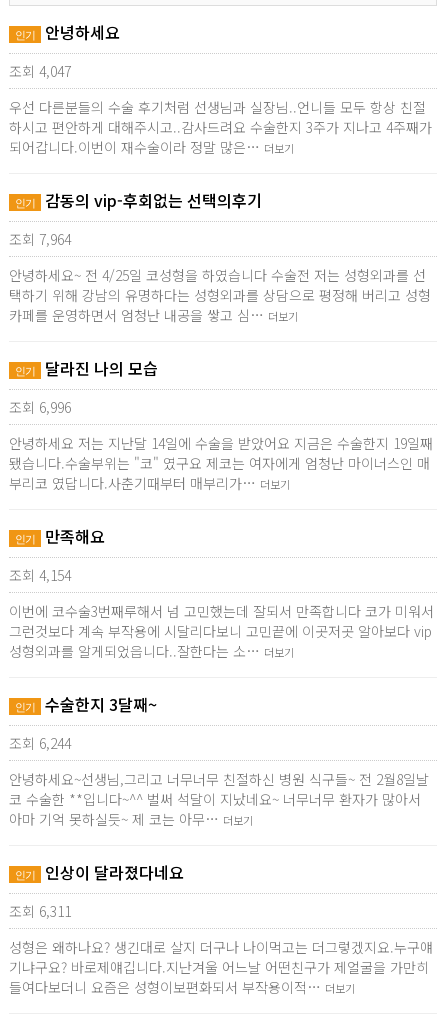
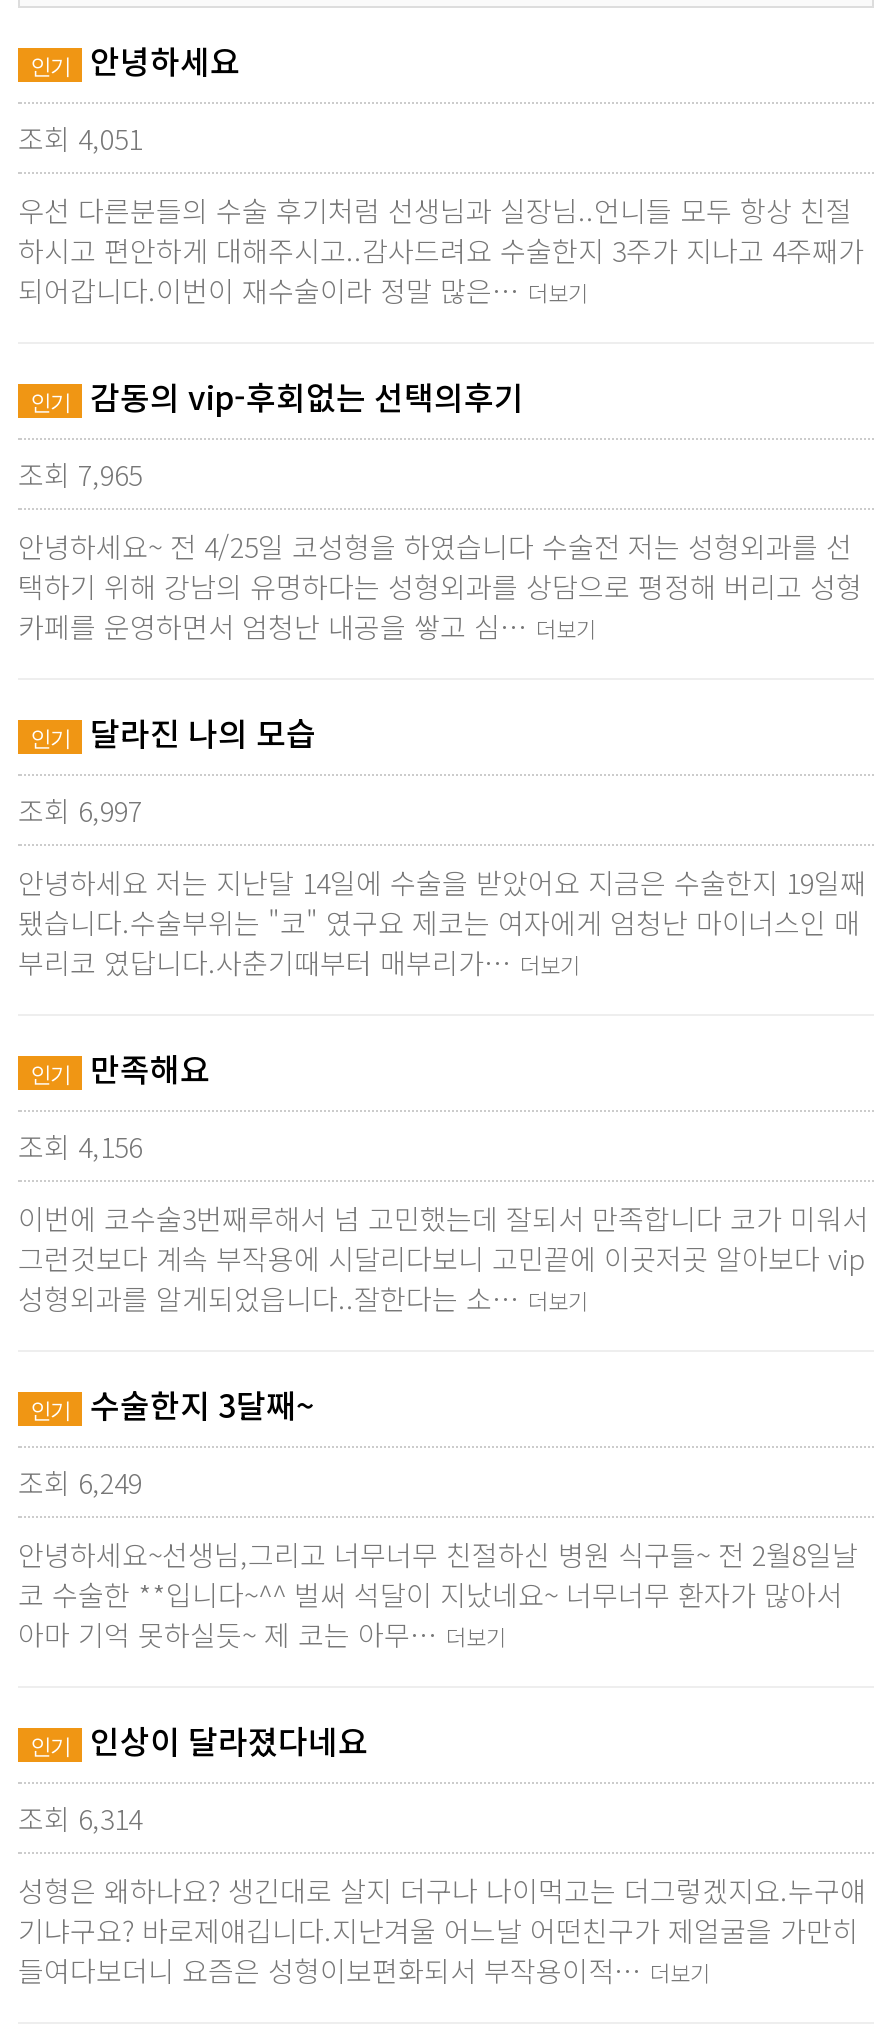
[9,61,71,81] 조회 4,047 -> [18,118,142,158] 조회 4,051
[9,229,71,249] 조회 7,964 -> [18,454,142,494] 조회 7,965
[9,397,71,417] 조회 6,996 -> [18,790,142,830] 조회 6,997
[9,565,71,585] 조회 4,154 -> [18,1126,142,1166] 조회 4,156
[9,733,71,753] 조회 6,244 -> [18,1462,142,1502] 조회 6,249
[9,901,71,921] 조회 6,311 -> [18,1798,142,1838] 조회 6,314

